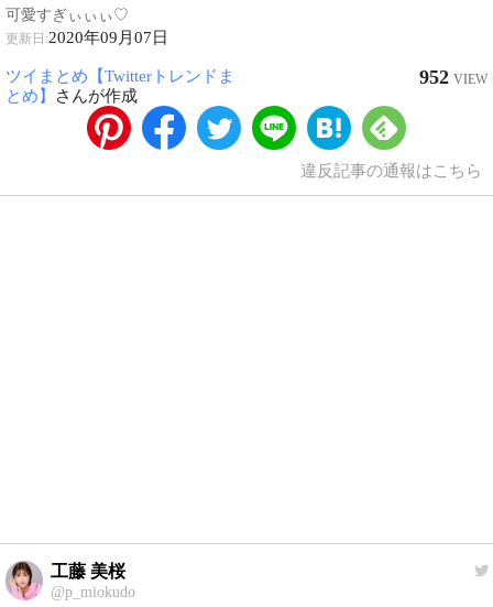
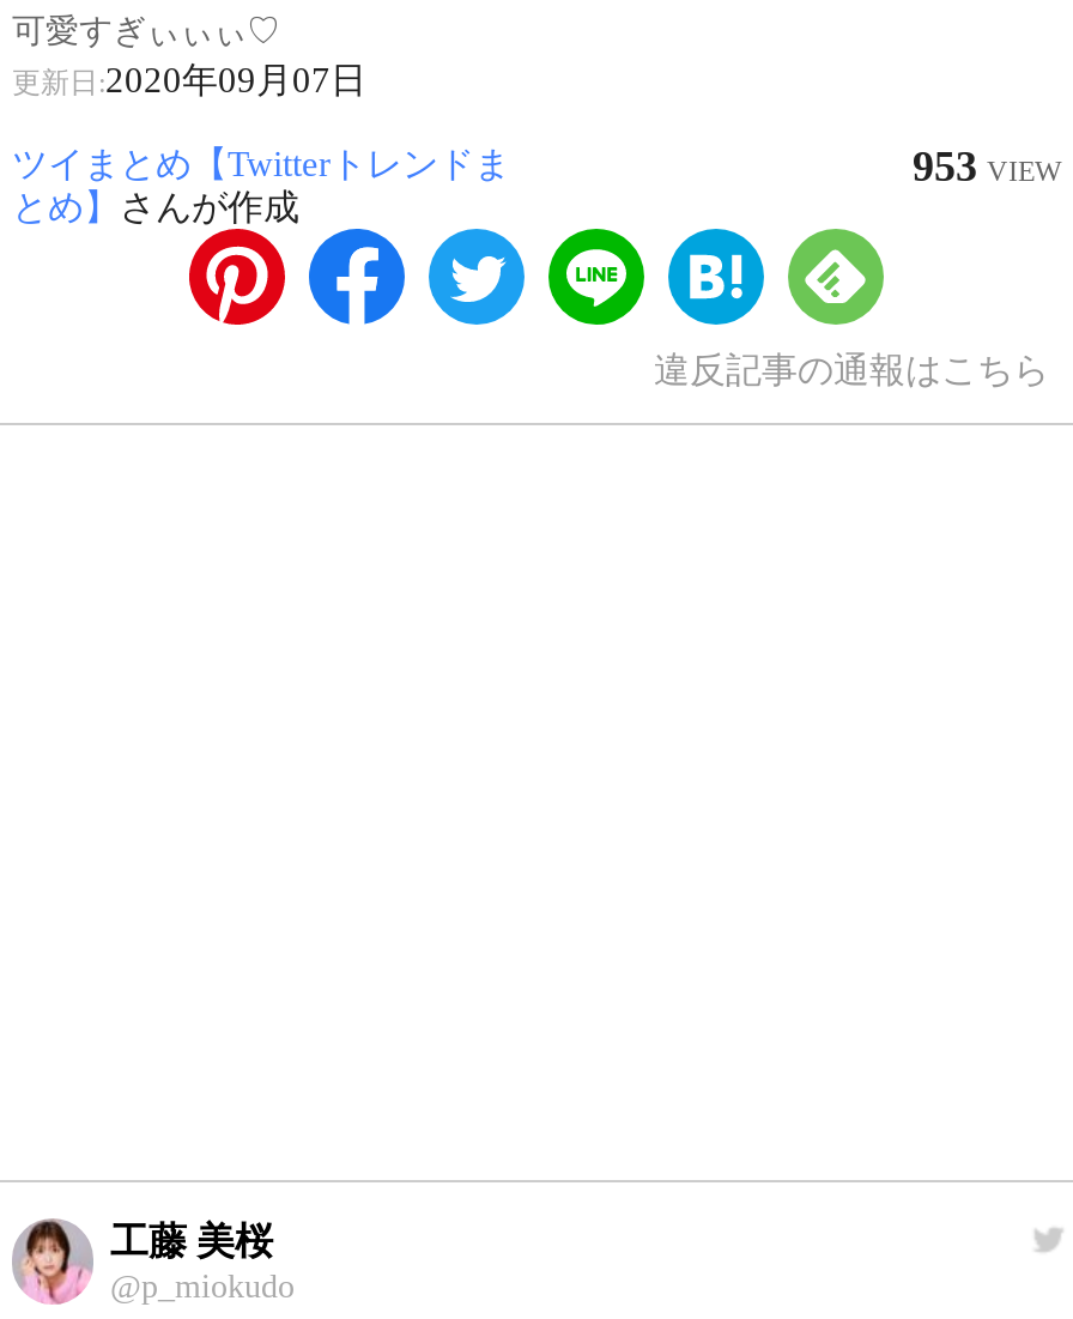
[419,66,487,88] 952 VIEW -> [913,143,1061,190] 953 VIEW

